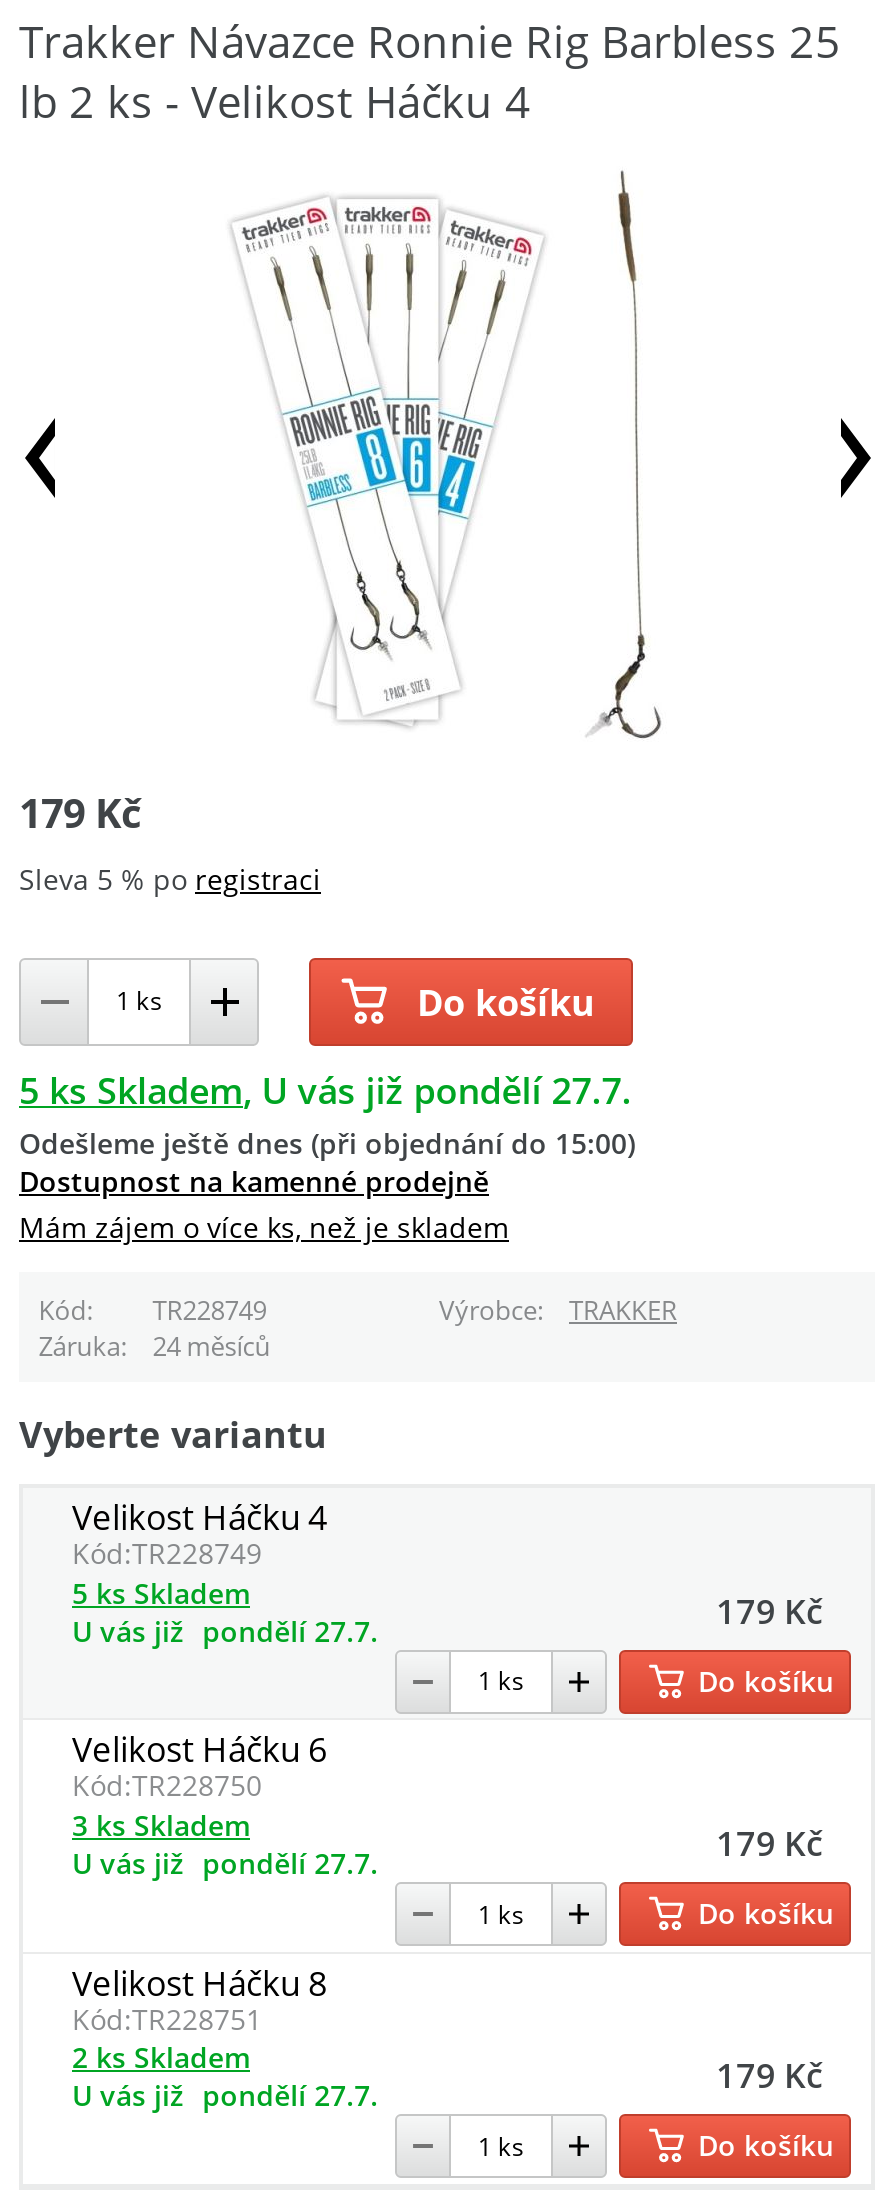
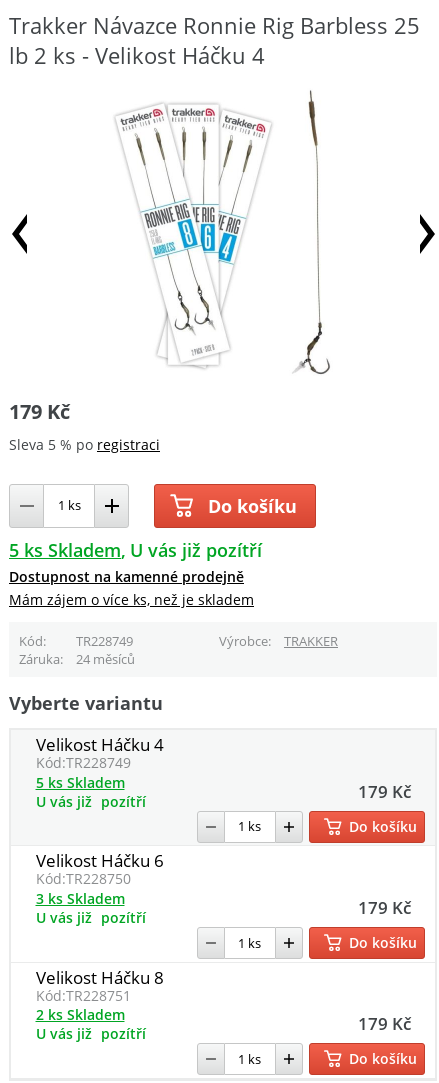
[19,1066,635,1162] 5 ks Skladem U vás již pondělí 27.7. | Odešleme ještě dnes (při objednání do 15:00) -> [9,538,262,562] 5 ks Skladem U vás již pozítří
[72,1611,378,1649] U vás již pondělí 27.7. -> [35,792,146,811] U vás již pozítří
[72,1844,378,1882] U vás již pondělí 27.7. -> [35,908,146,927] U vás již pozítří
[72,2077,378,2115] U vás již pondělí 27.7. -> [35,1024,146,1043] U vás již pozítří

